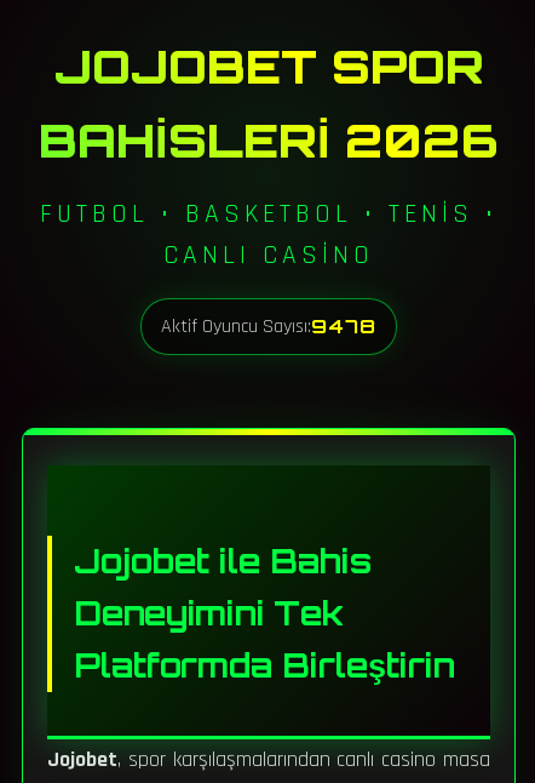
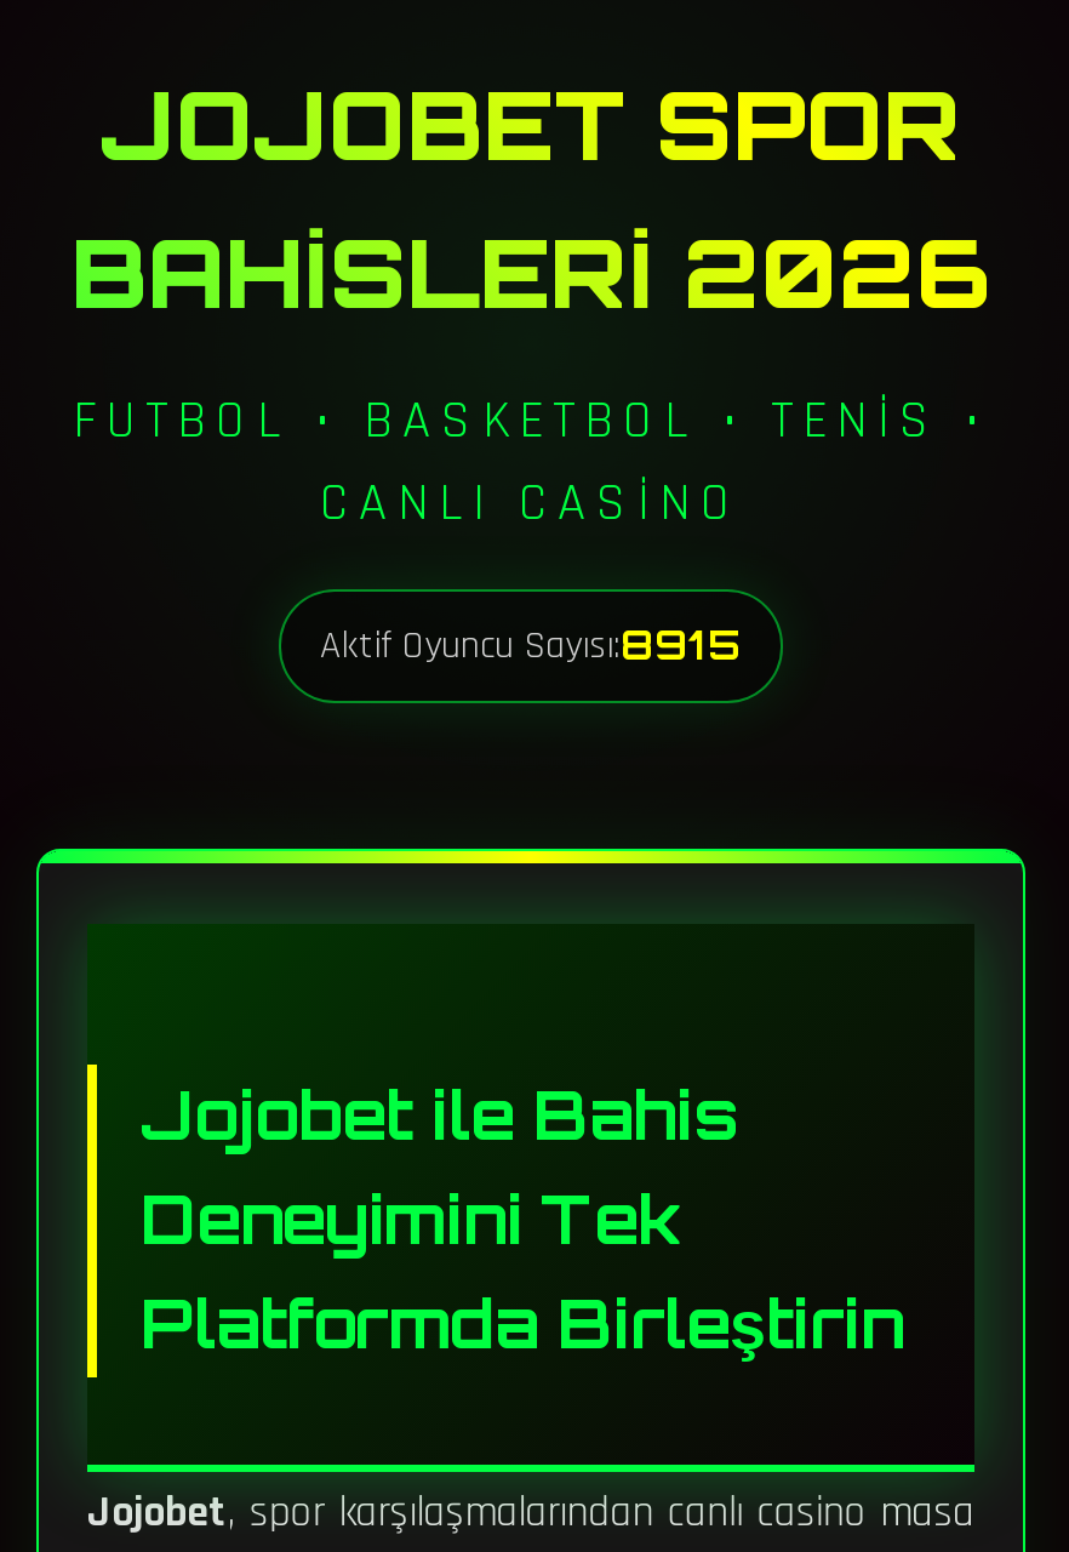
[161,314,376,339] Aktif Oyuncu Sayısı:9478 -> [320,621,742,672] Aktif Oyuncu Sayısı:8915

